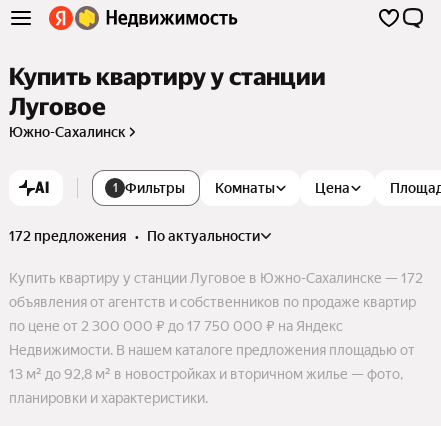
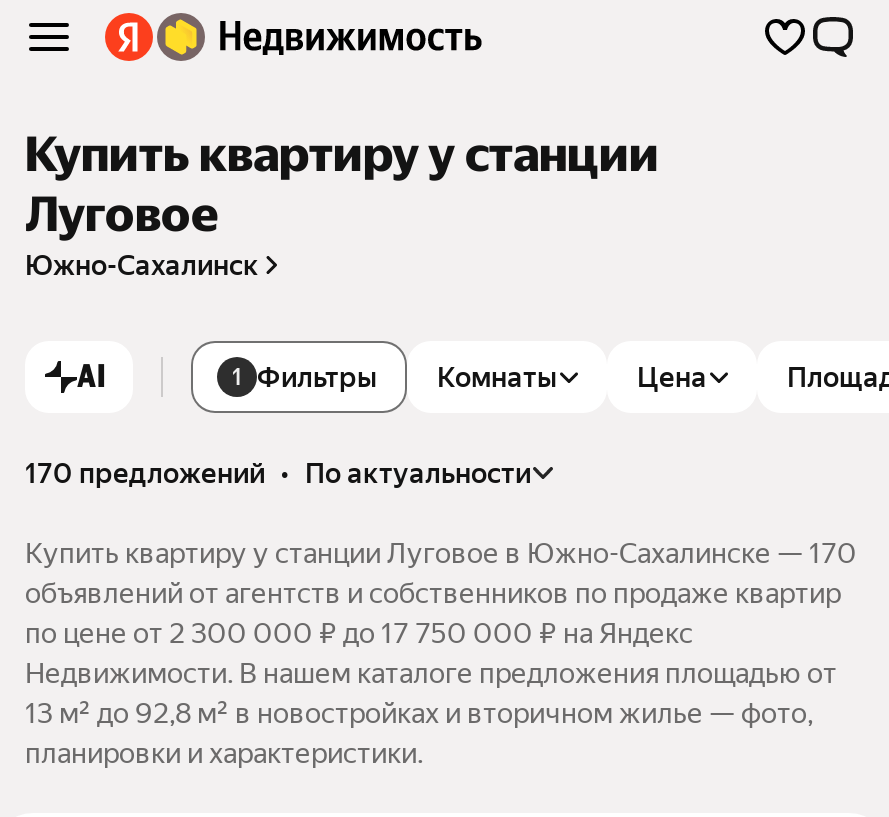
[9,228,260,244] 172 предложения • по актуальности -> [25,457,531,489] 170 предложений • по актуальности
[9,270,423,286] Купить квартиру у станции Луговое в Южно-Сахалинске — 172 -> [25,537,857,569] Купить квартиру у станции Луговое в Южно-Сахалинске — 170
[9,294,416,310] объявления от агентств и собственников по продаже квартир -> [25,577,841,609] объявлений от агентств и собственников по продаже квартир

